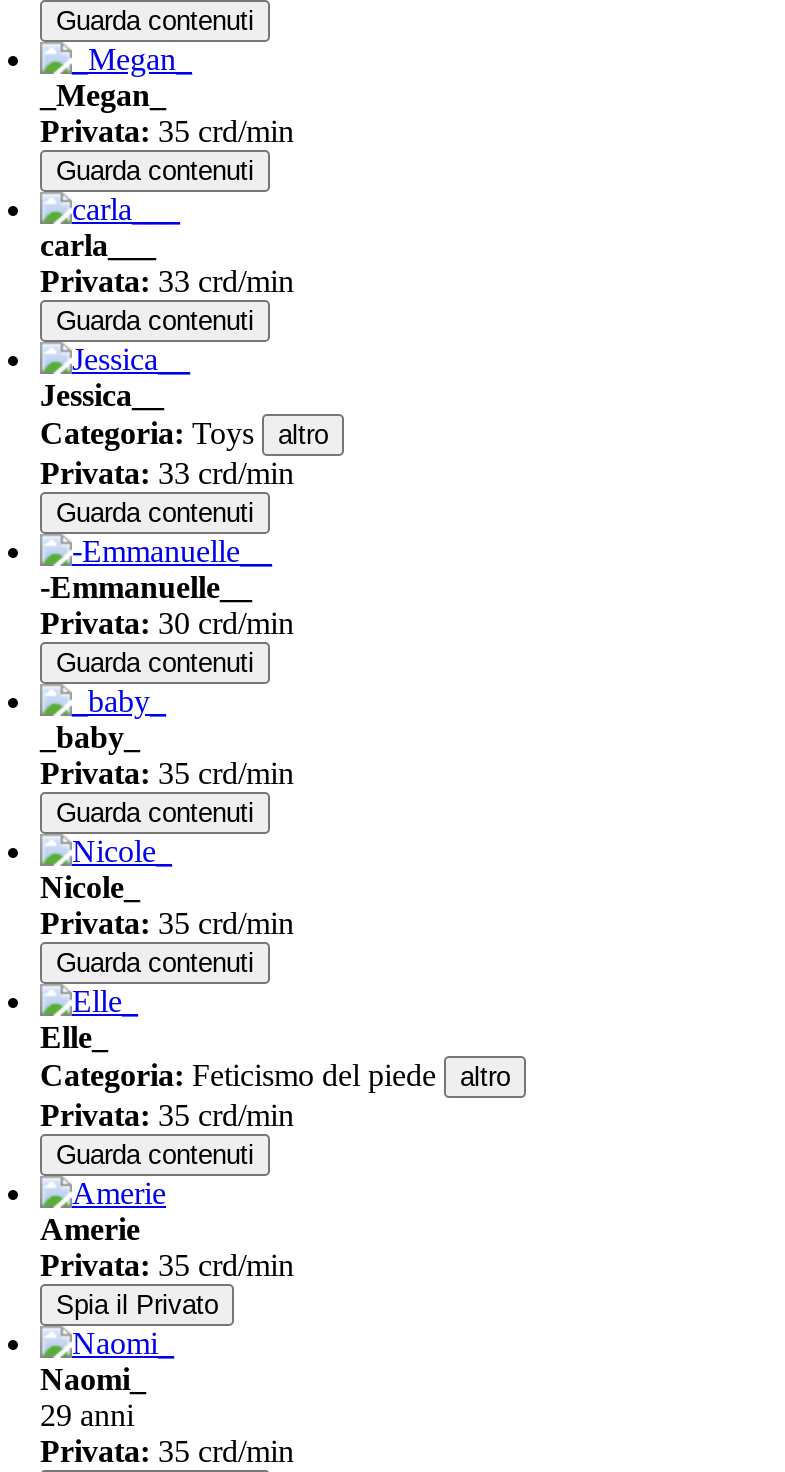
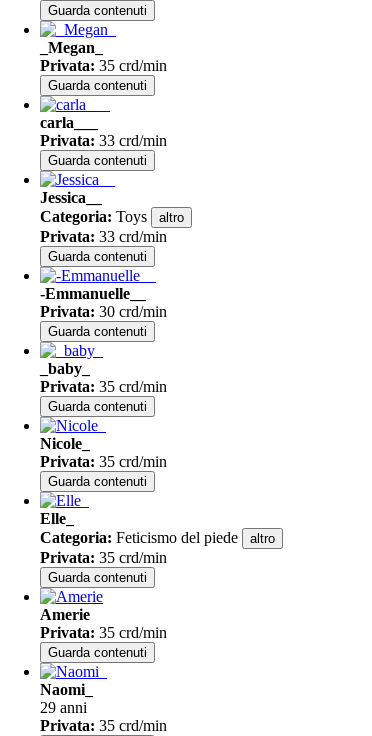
[56,1290,218,1320] Spia il Privato -> [48,645,147,660] Guarda contenuti

